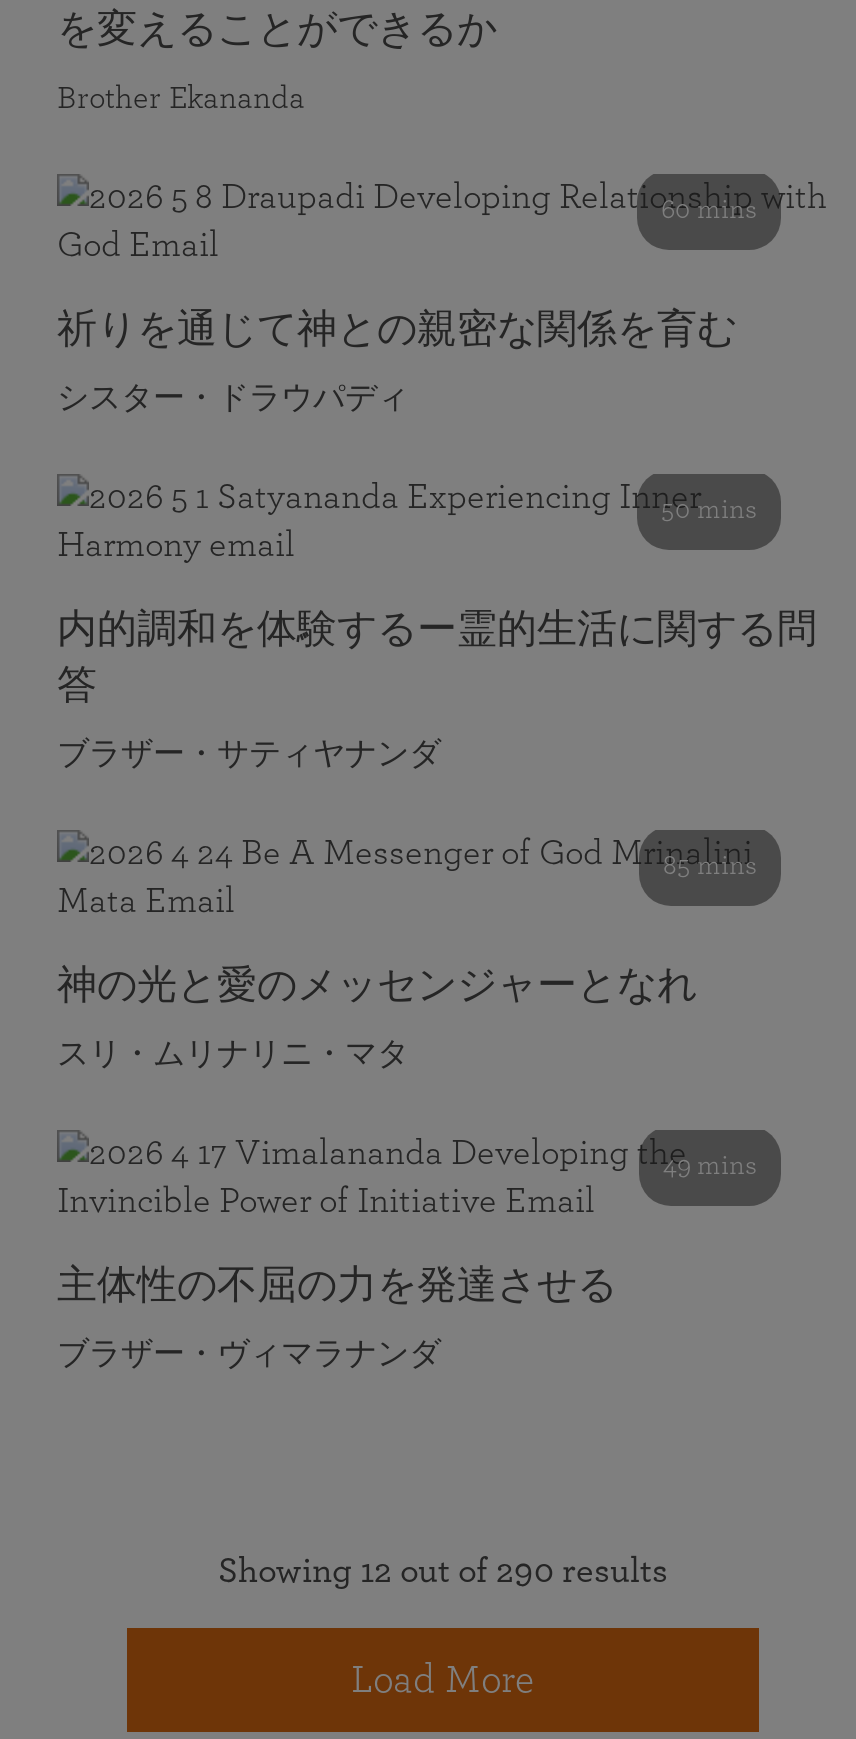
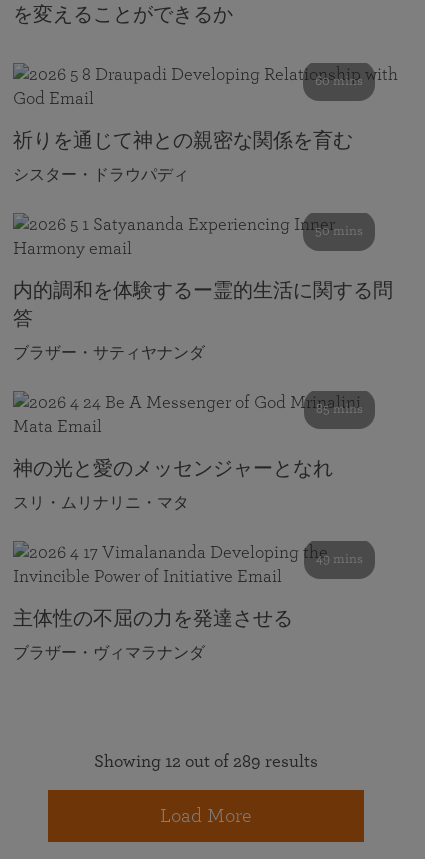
[57,82,305,114] Brother Ekananda -> none
[218,1554,668,1590] Showing 12 out of 290 results -> [94,753,318,771] Showing 12 out of 289 results

